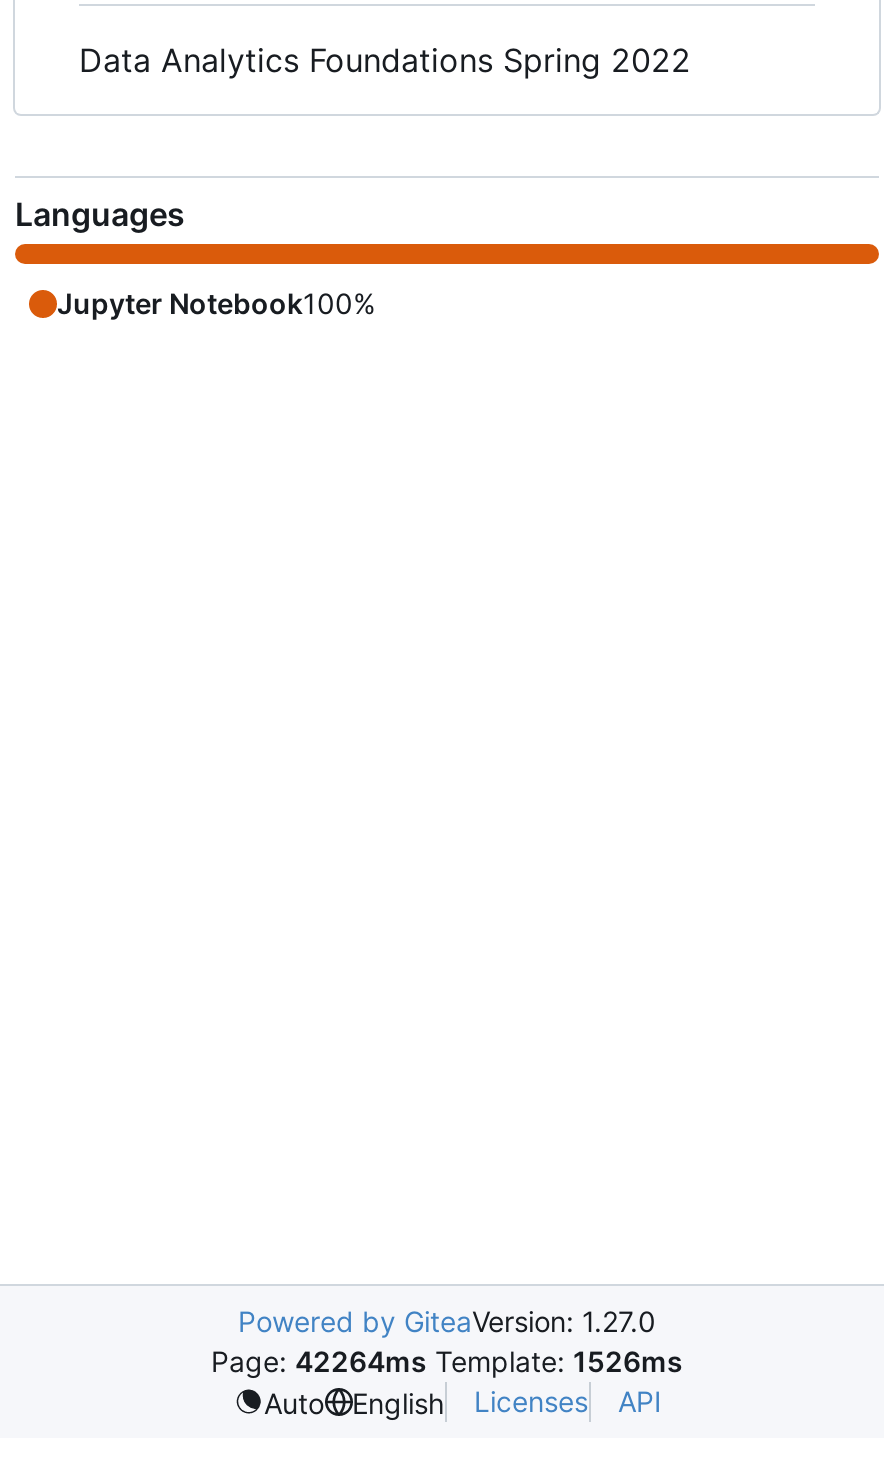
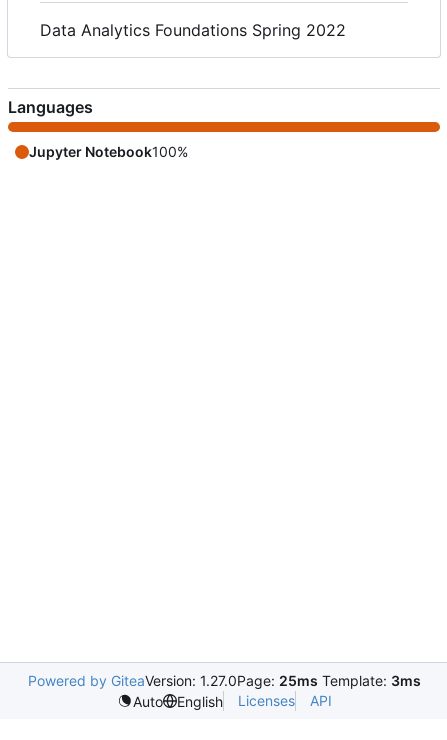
[211,1304,683,1378] Powered by GiteaVersion: 1.27.0 | Page: 42264ms Template: 1526ms -> [27,672,420,689] Powered by GiteaVersion: 1.27.0Page: 25ms Template: 3ms

